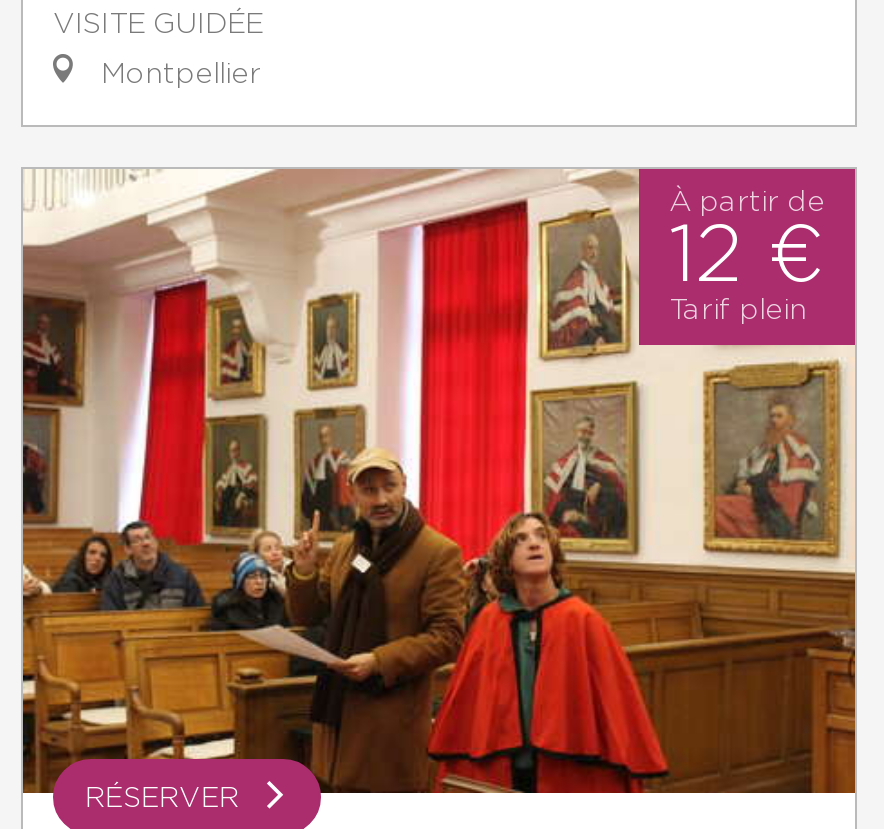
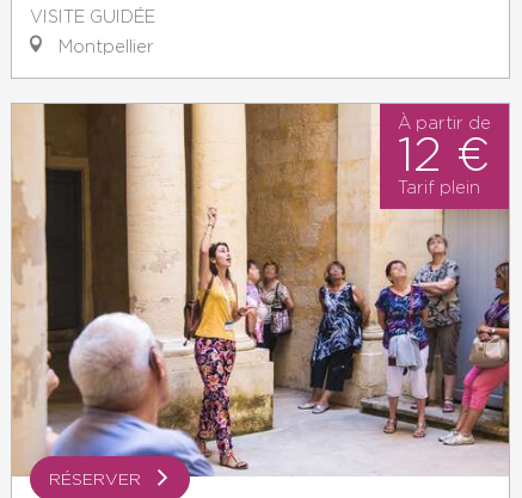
[21,167,857,795] [image] -> [11,103,510,478] [image]

